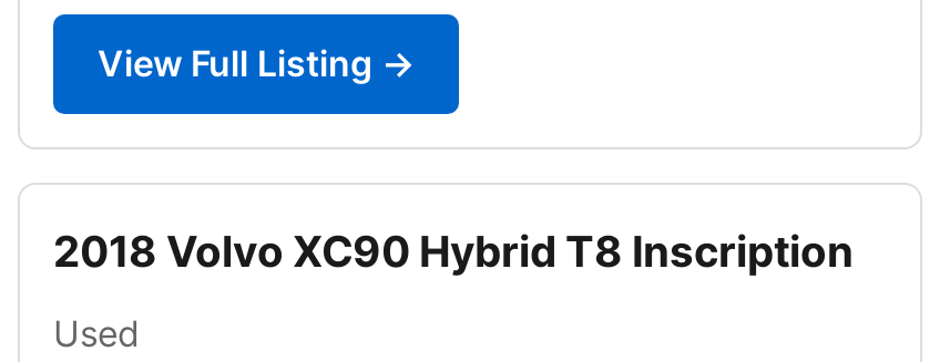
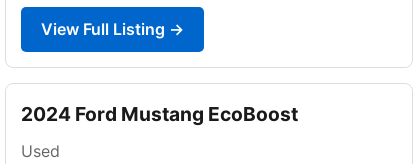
[53,225,854,278] 2018 Volvo XC90 Hybrid T8 Inscription -> [21,102,298,126] 2024 Ford Mustang EcoBoost

